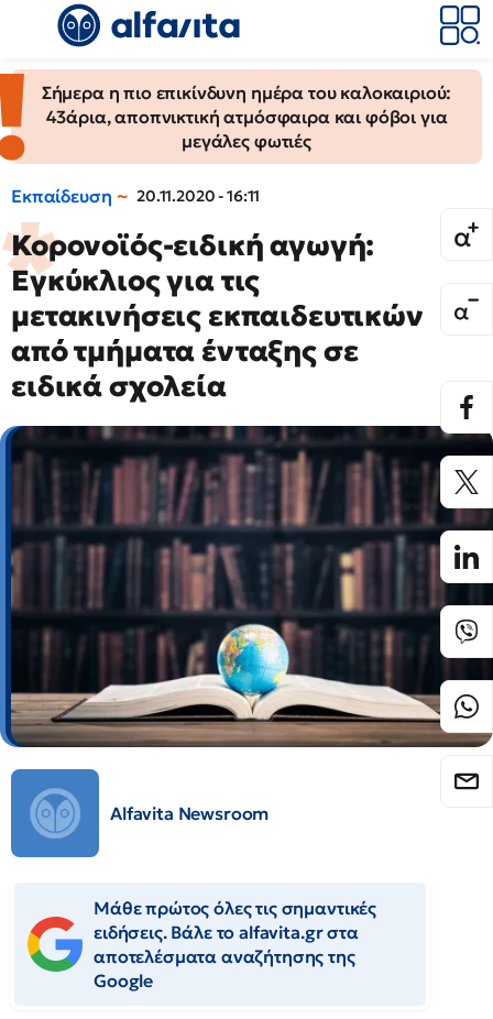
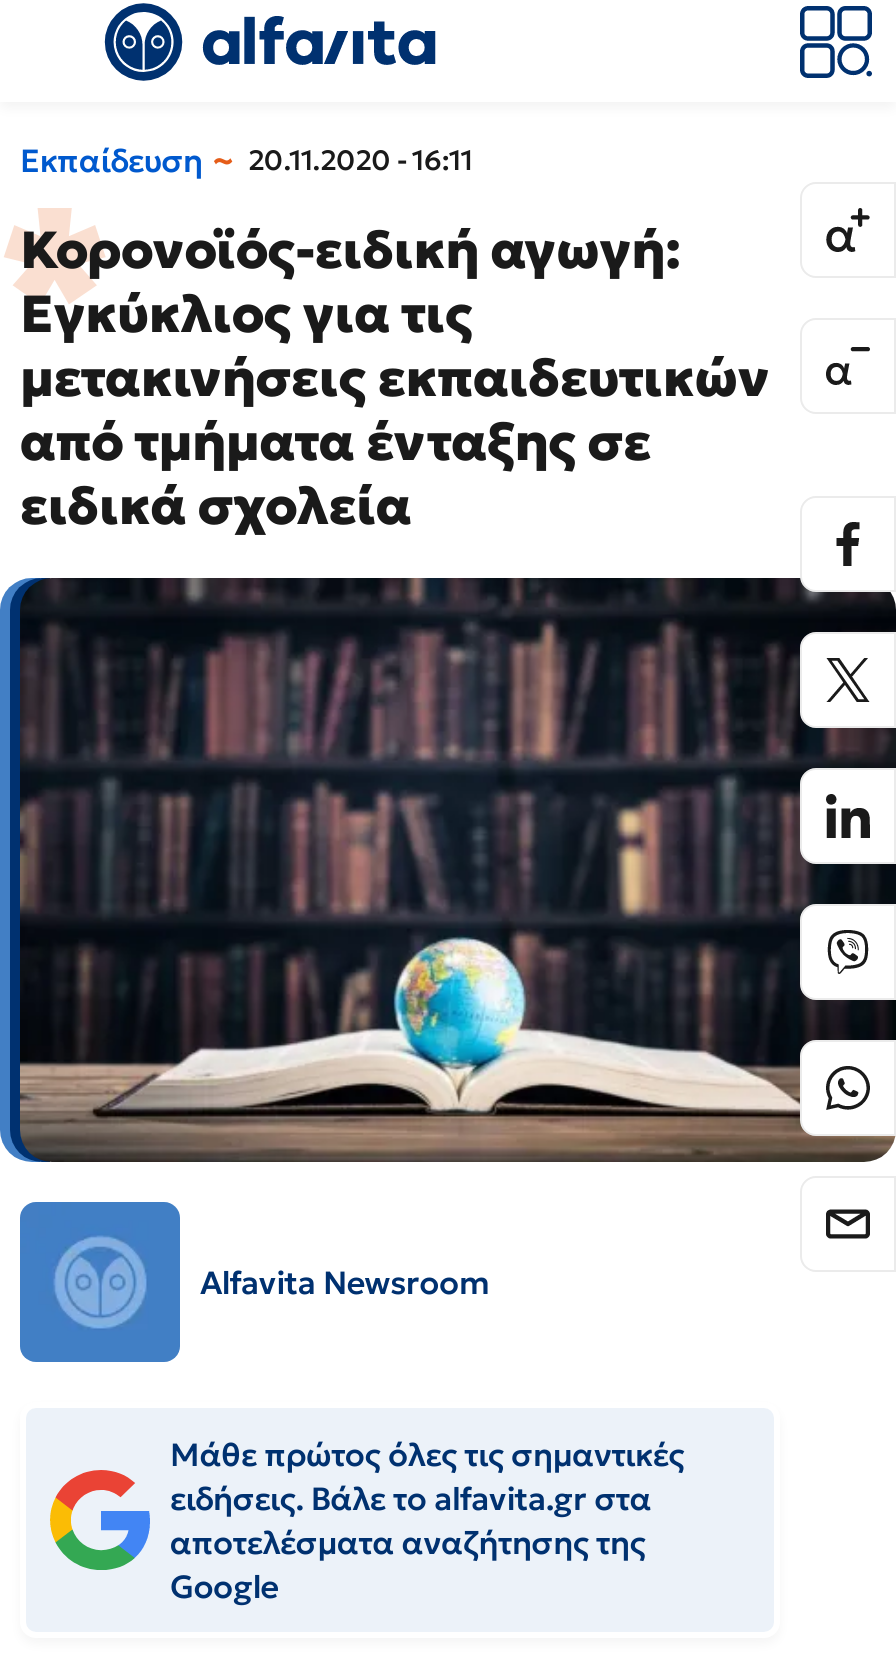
[3,69,482,163] [image] | Σήμερα η πιο επικίνδυνη ημέρα του καλοκαιριού: | 43άρια, αποπνικτική ατμόσφαιρα και φόβοι για | μεγάλες φωτιές -> none

